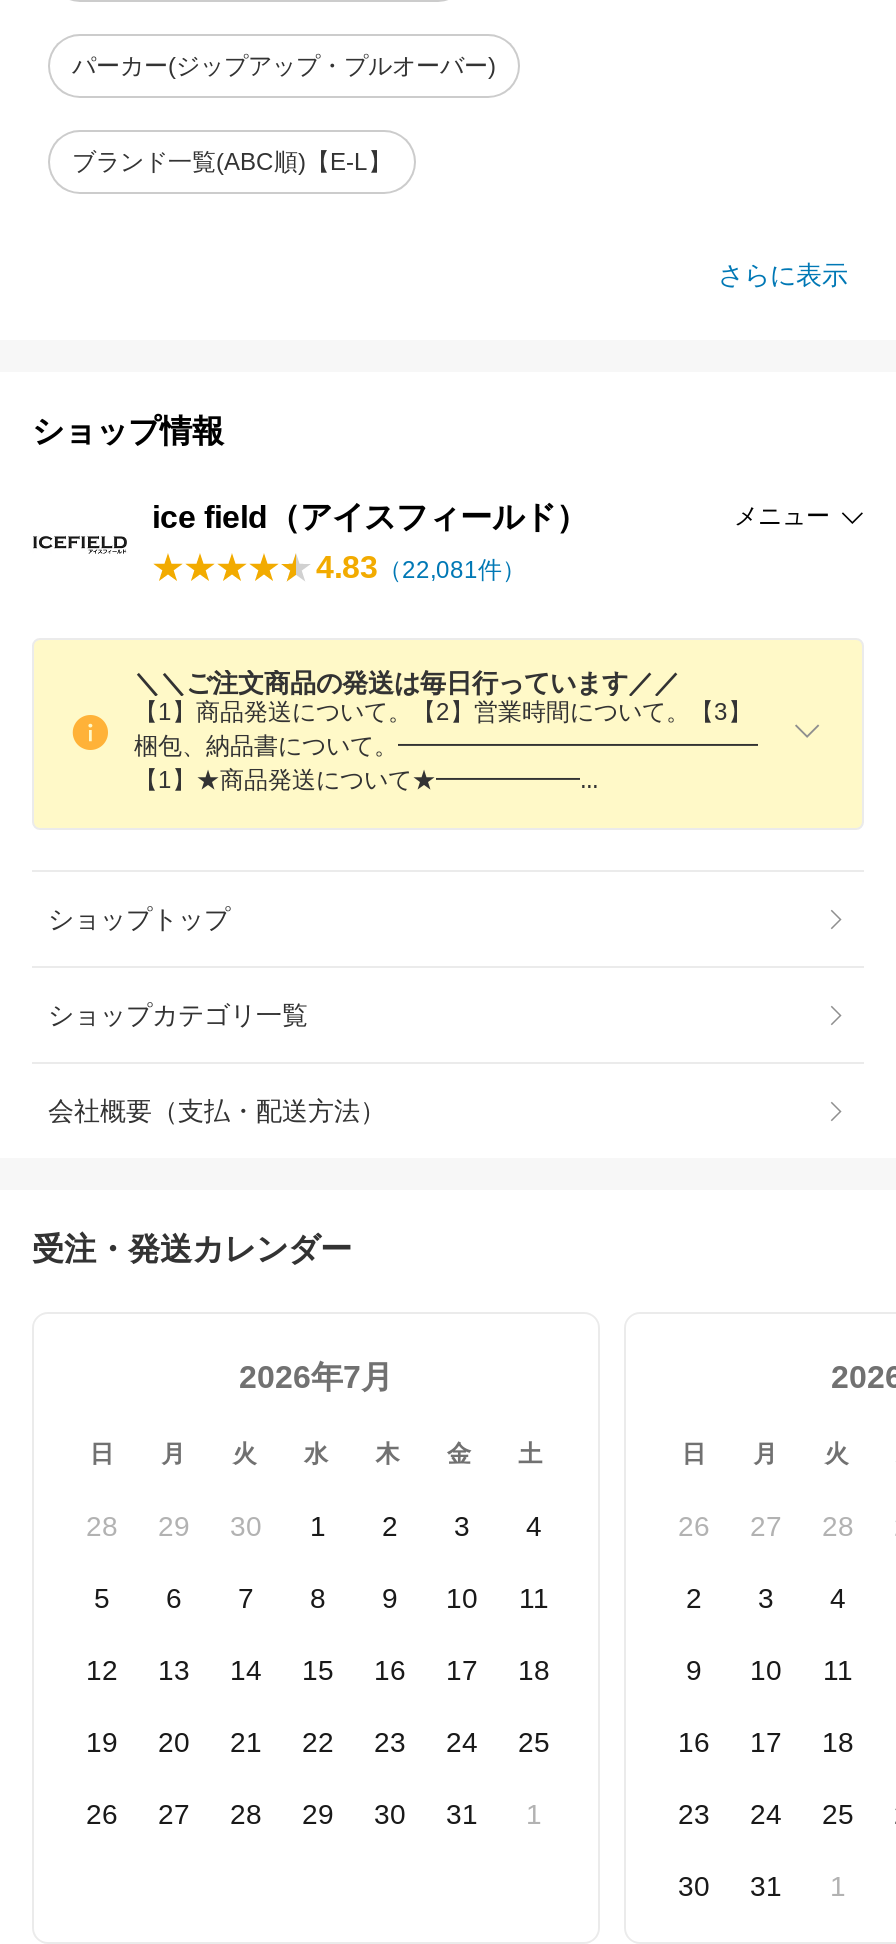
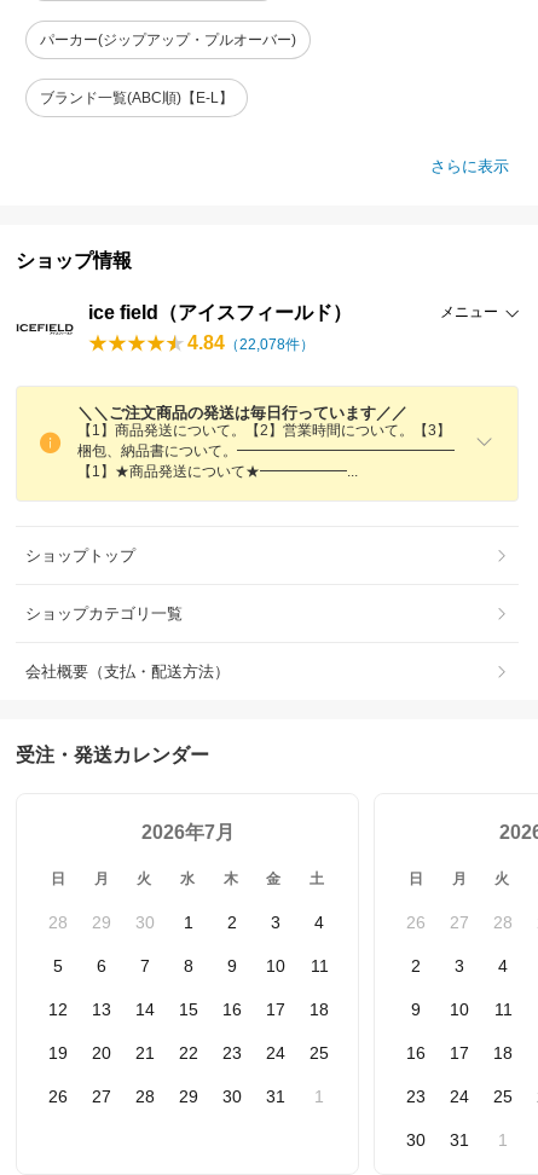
[316,550,526,584] 4.83（22,081件） -> [187,333,314,353] 4.84（22,078件）

